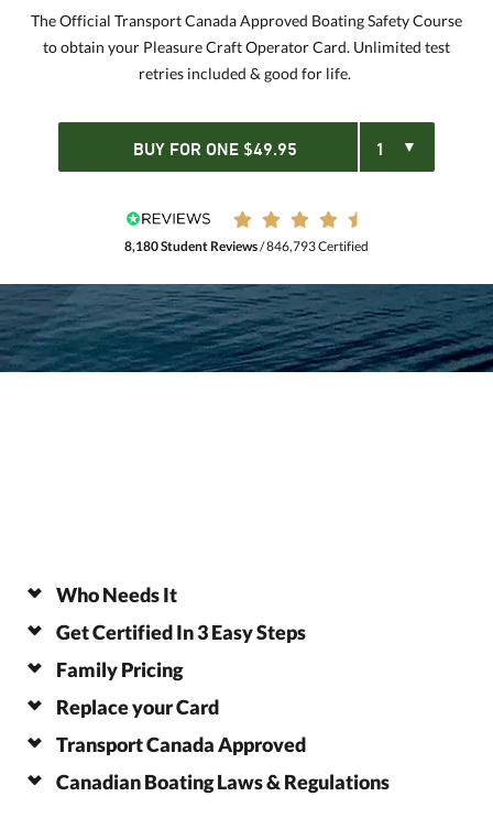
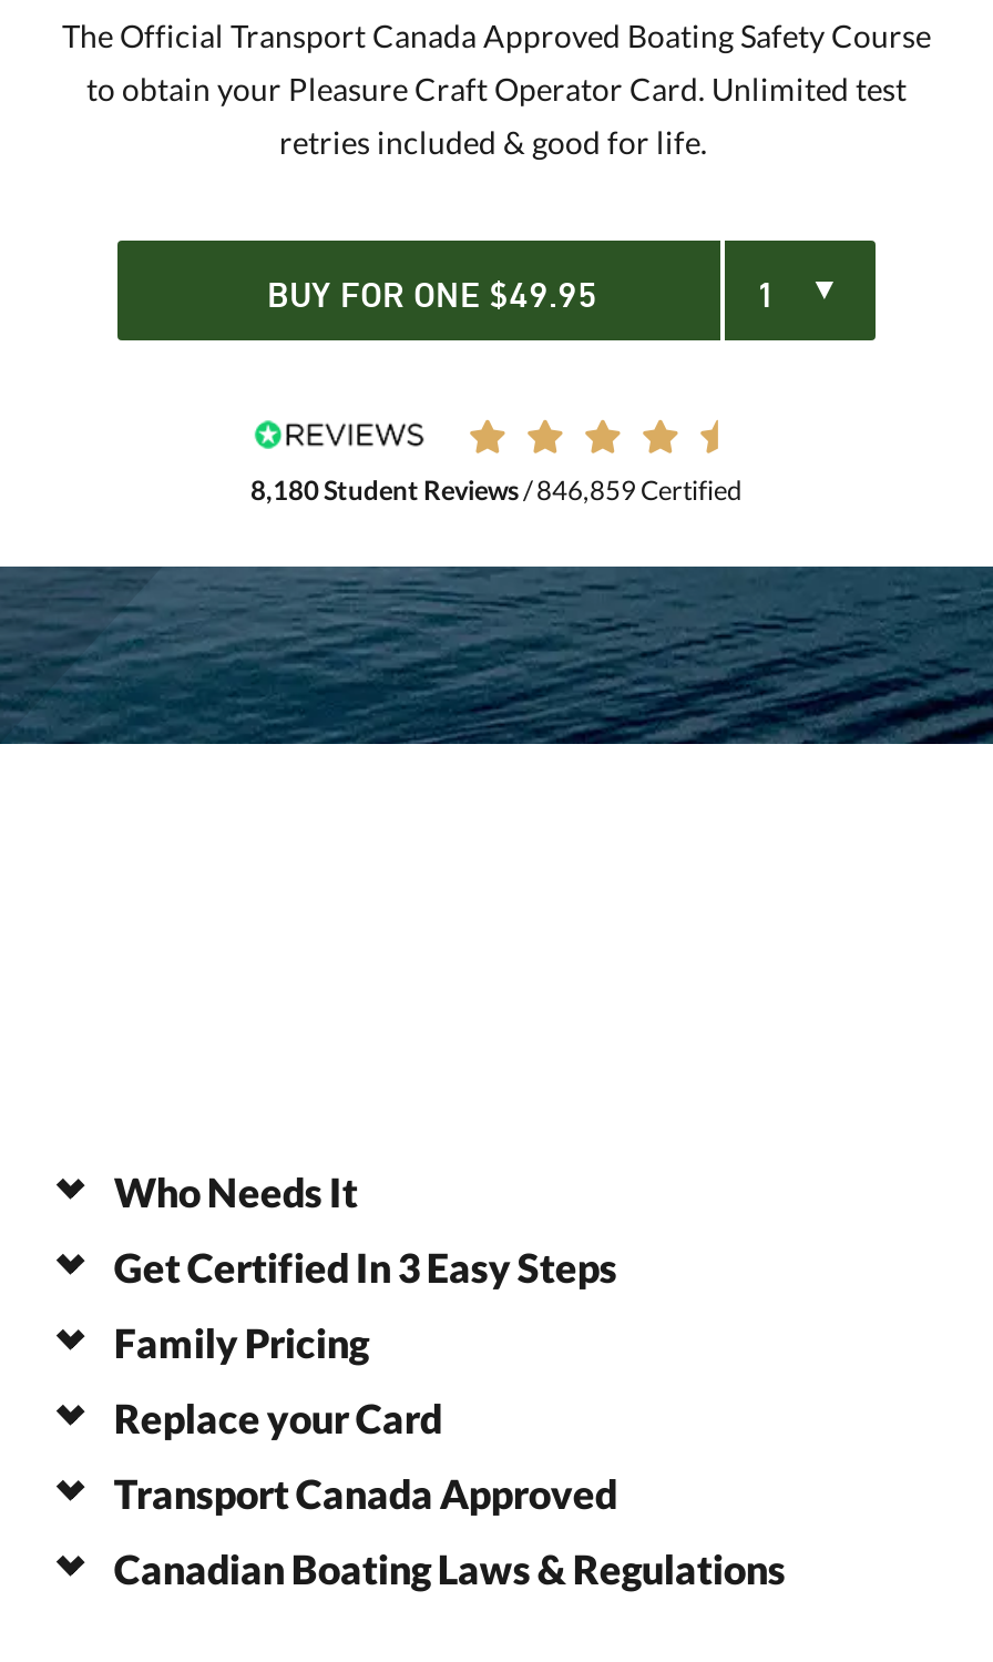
[124,237,369,254] 8,180 Student Reviews/ 846,793 Certified -> [250,472,743,506] 8,180 Student Reviews/ 846,859 Certified

